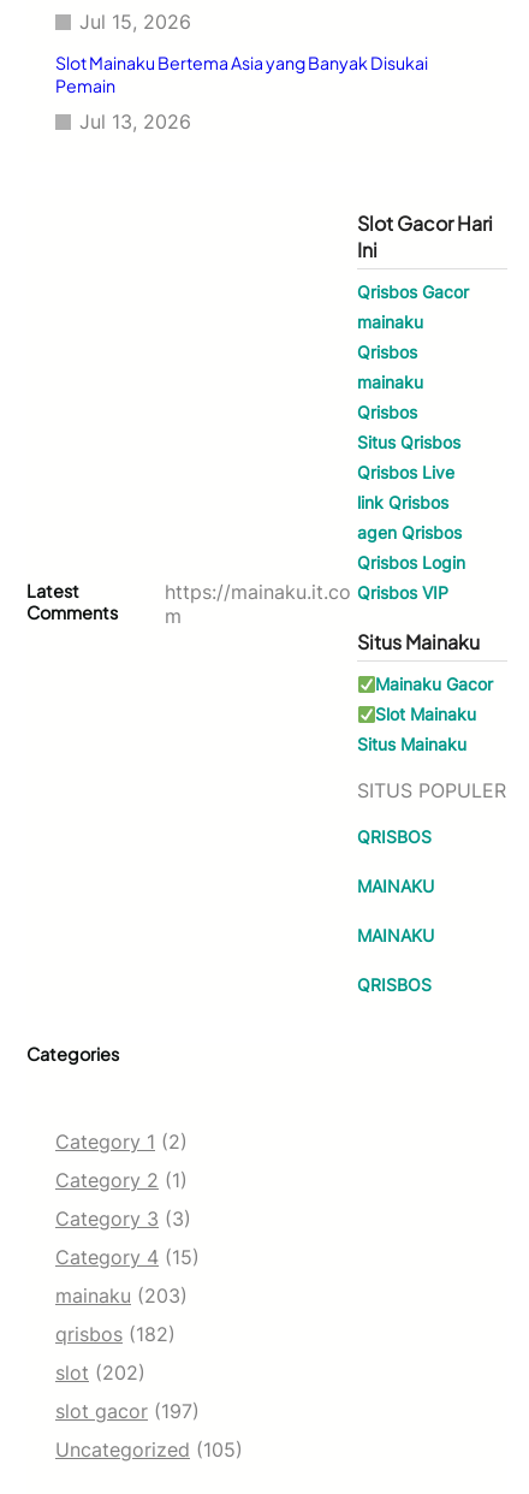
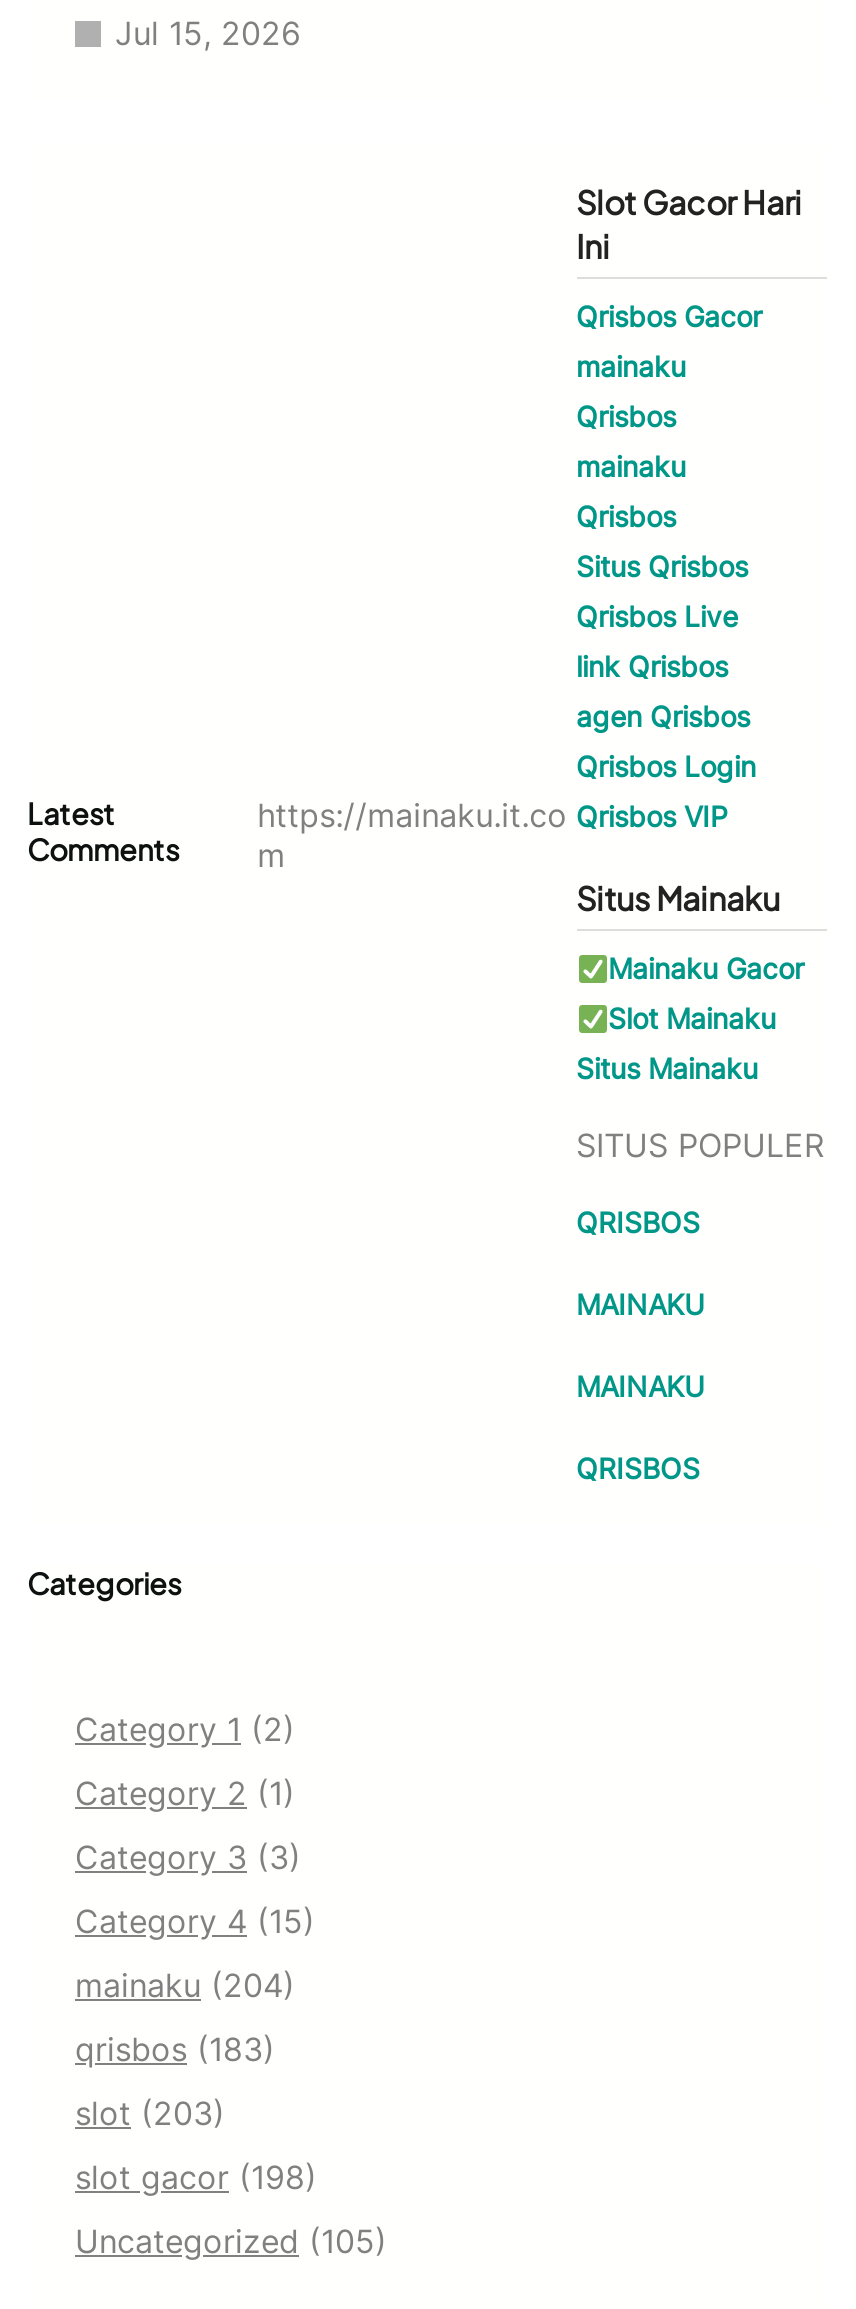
[55,52,428,134] Slot Mainaku Bertema Asia yang Banyak Disukai | Pemain | Jul 13, 2026 -> none
[55,1284,188,1308] mainaku (203) -> [75,1966,295,2006] mainaku (204)
[55,1322,176,1347] qrisbos (182) -> [75,2030,275,2070] qrisbos (183)
[55,1361,145,1385] slot (202) -> [75,2094,225,2134] slot (203)
[55,1399,200,1424] slot gacor (197) -> [75,2158,317,2198] slot gacor (198)

